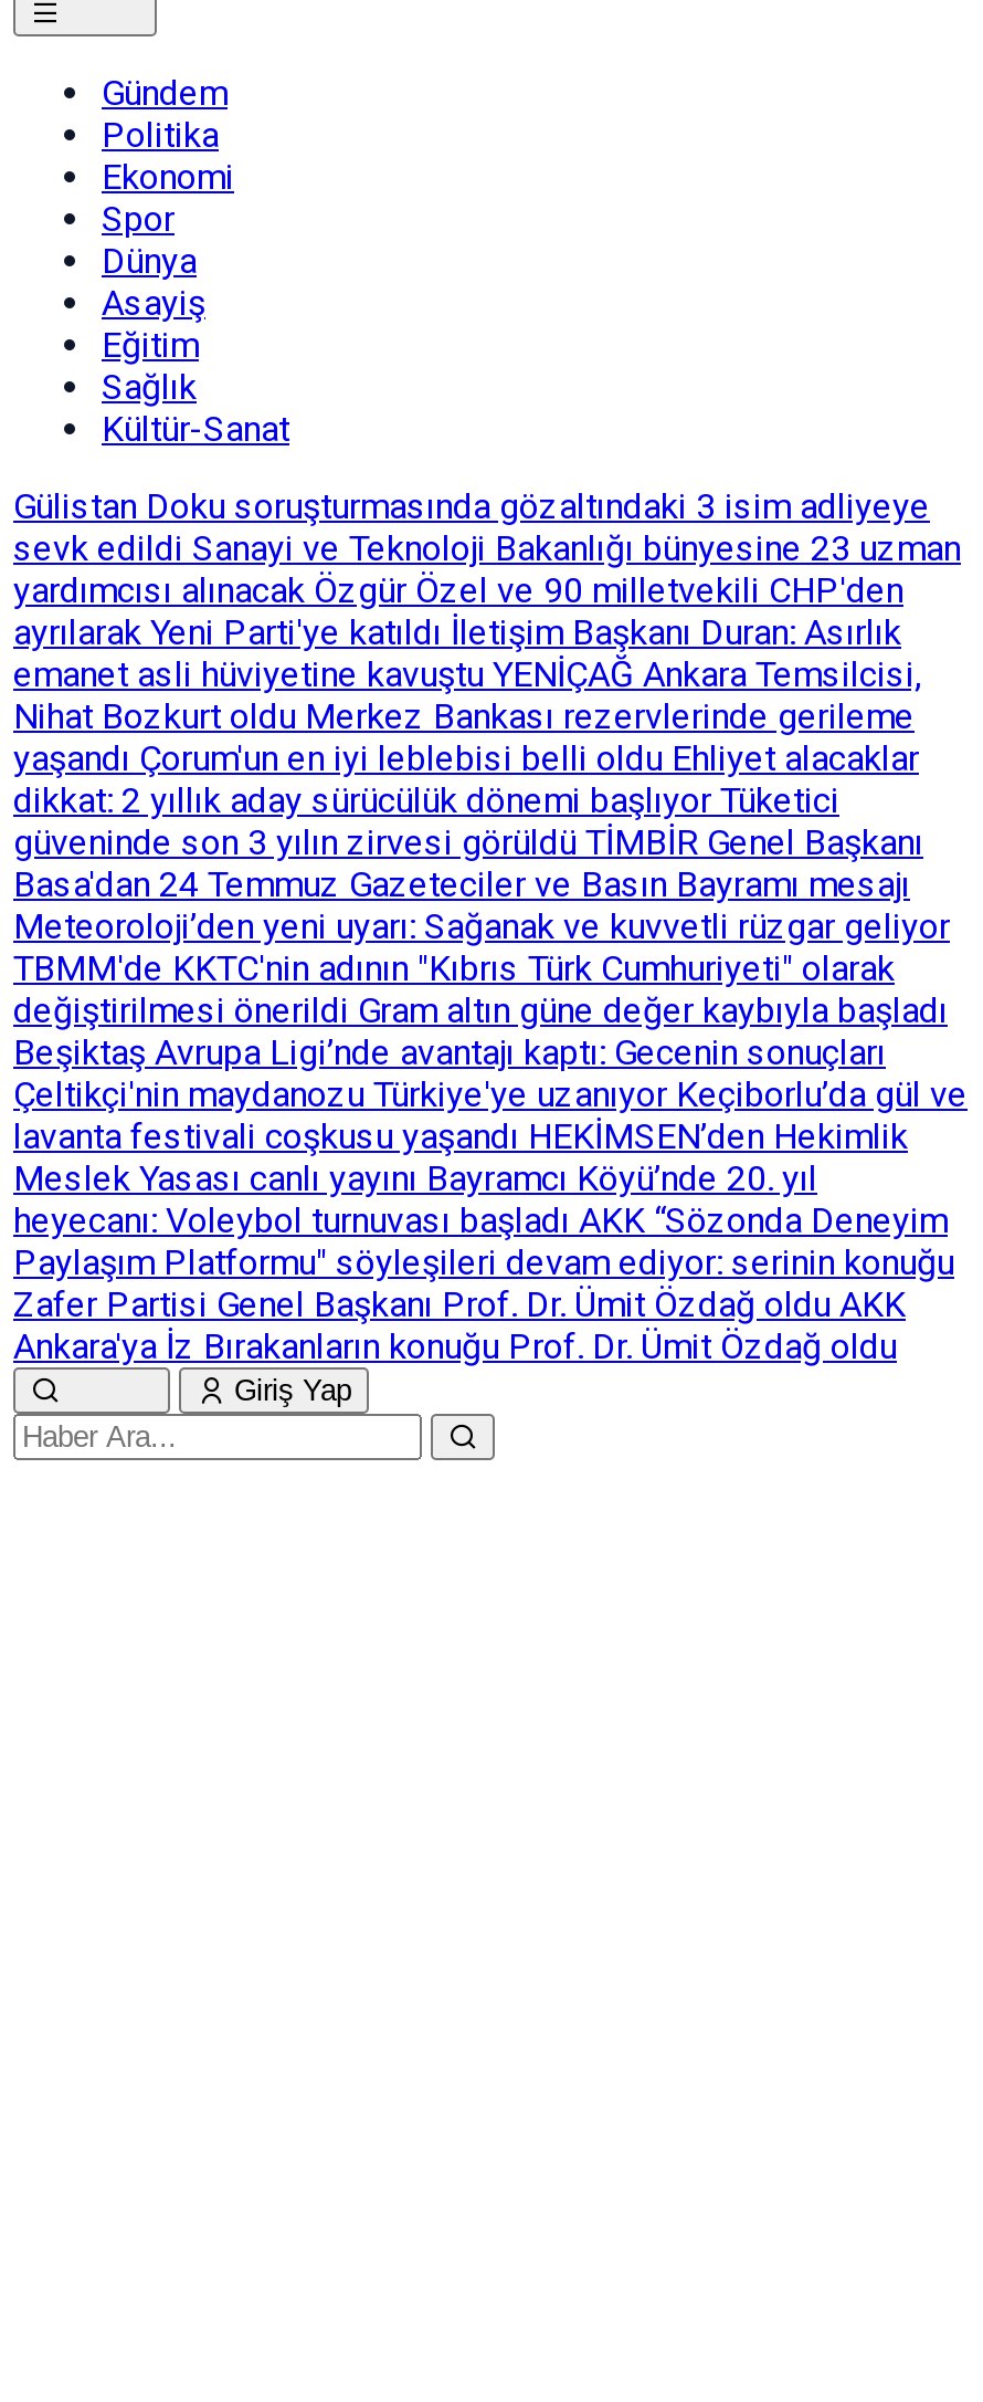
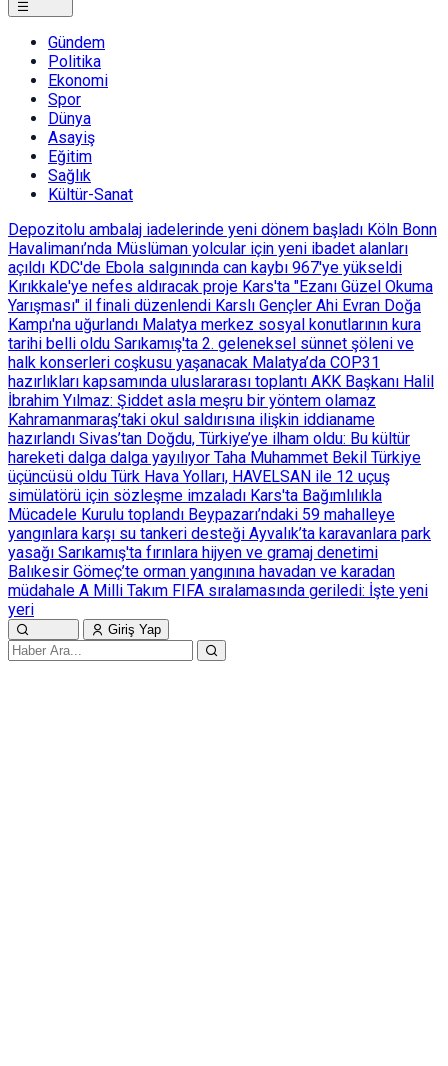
[13,485,968,1367] Gülistan Doku soruşturmasında gözaltındaki 3 isim adliyeye | sevk edildi Sanayi ve Teknoloji Bakanlığı bünyesine 23 uzman | yardımcısı alınacak Özgür Özel ve 90 milletvekili CHP'den | ayrılarak Yeni Parti'ye katıldı İletişim Başkanı Duran: Asırlık | emanet asli hüviyetine kavuştu YENİÇAĞ Ankara Temsilcisi, | Nihat Bozkurt oldu Merkez Bankası rezervlerinde gerileme | yaşandı Çorum'un en iyi leblebisi belli oldu Ehliyet alacaklar | dikkat: 2 yıllık aday sürücülük dönemi başlıyor Tüketici | güveninde son 3 yılın zirvesi görüldü TİMBİR Genel Başkanı | Basa'dan 24 Temmuz Gazeteciler ve Basın Bayramı mesajı | Meteoroloji’den yeni uyarı: Sağanak ve kuvvetli rüzgar geliyor | TBMM'de KKTC'nin adının "Kıbrıs Türk Cumhuriyeti" olarak | değiştirilmesi önerildi Gram altın güne değer kaybıyla başladı | Beşiktaş Avrupa Ligi’nde avantajı kaptı: Gecenin sonuçları | Çeltikçi'nin maydanozu Türkiye'ye uzanıyor Keçiborlu’da gül ve | lavanta festivali coşkusu yaşandı HEKİMSEN’den Hekimlik | Meslek Yasası canlı yayını Bayramcı Köyü’nde 20. yıl | heyecanı: Voleybol turnuvası başladı AKK “Sözonda Deneyim | Paylaşım Platformu" söyleşileri devam ediyor: serinin konuğu | Zafer Partisi Genel Başkanı Prof. Dr. Ümit Özdağ oldu AKK | Ankara'ya İz Bırakanların konuğu Prof. Dr. Ümit Özdağ oldu -> [8,220,437,619] Depozitolu ambalaj iadelerinde yeni dönem başladı Köln Bonn | Havalimanı’nda Müslüman yolcular için yeni ibadet alanları | açıldı KDC'de Ebola salgınında can kaybı 967'ye yükseldi | Kırıkkale'ye nefes aldıracak proje Kars'ta "Ezanı Güzel Okuma | Yarışması" il finali düzenlendi Karslı Gençler Ahi Evran Doğa | Kampı'na uğurlandı Malatya merkez sosyal konutlarının kura | tarihi belli oldu Sarıkamış'ta 2. geleneksel sünnet şöleni ve | halk konserleri coşkusu yaşanacak Malatya’da COP31 | hazırlıkları kapsamında uluslararası toplantı AKK Başkanı Halil | İbrahim Yılmaz: Şiddet asla meşru bir yöntem olamaz | Kahramanmaraş’taki okul saldırısına ilişkin iddianame | hazırlandı Sivas’tan Doğdu, Türkiye’ye ilham oldu: Bu kültür | hareketi dalga dalga yayılıyor Taha Muhammet Bekil Türkiye | üçüncüsü oldu Türk Hava Yolları, HAVELSAN ile 12 uçuş | simülatörü için sözleşme imzaladı Kars'ta Bağımlılıkla | Mücadele Kurulu toplandı Beypazarı’ndaki 59 mahalleye | yangınlara karşı su tankeri desteği Ayvalık’ta karavanlara park | yasağı Sarıkamış'ta fırınlara hijyen ve gramaj denetimi | Balıkesir Gömeç’te orman yangınına havadan ve karadan | müdahale A Milli Takım FIFA sıralamasında geriledi: İşte yeni | yeri

